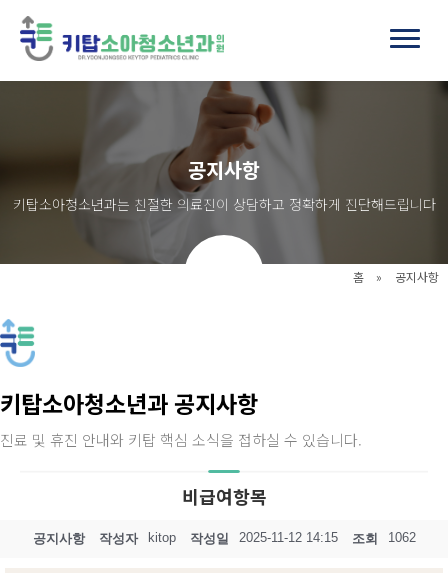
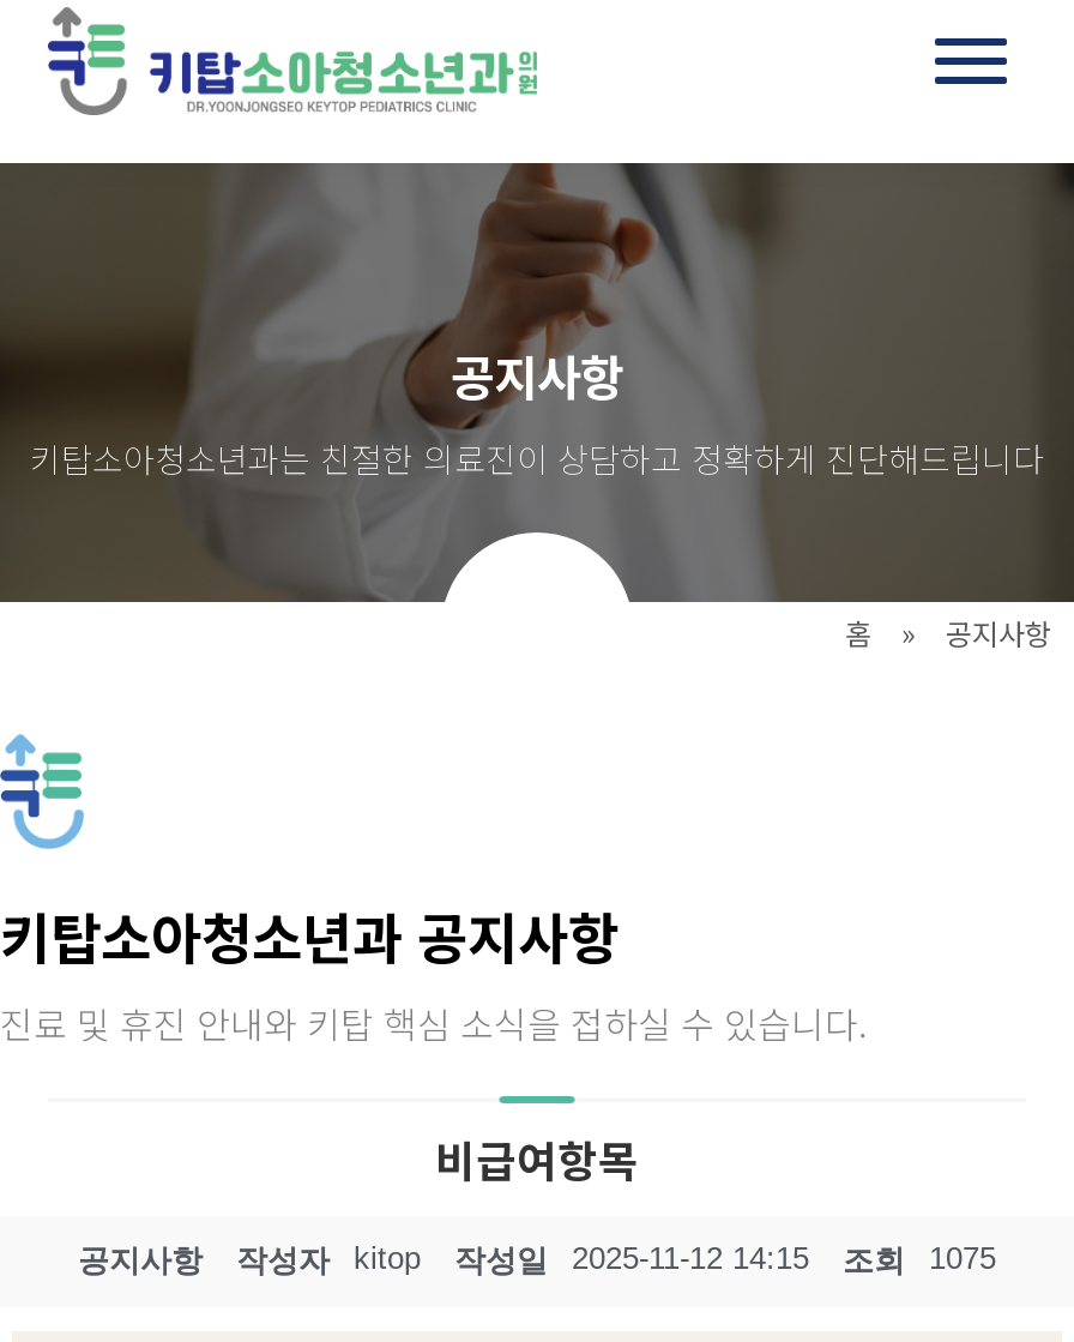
[32,530,415,546] 공지사항 작성자 kitop 작성일 2025-11-12 14:15 조회 1062 -> [78,1240,996,1278] 공지사항 작성자 kitop 작성일 2025-11-12 14:15 조회 1075

